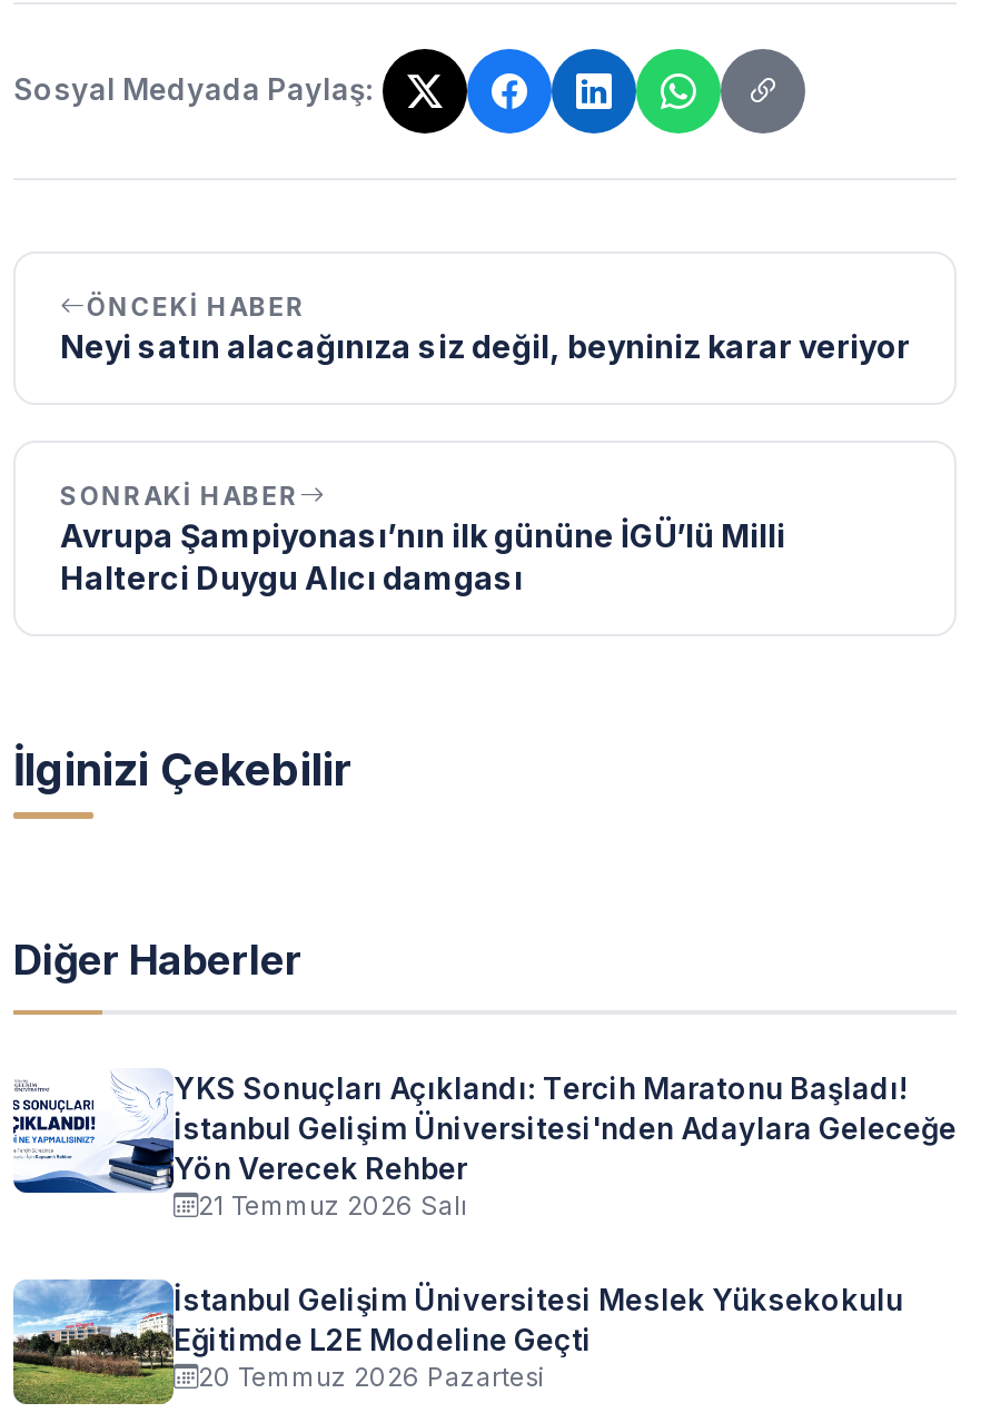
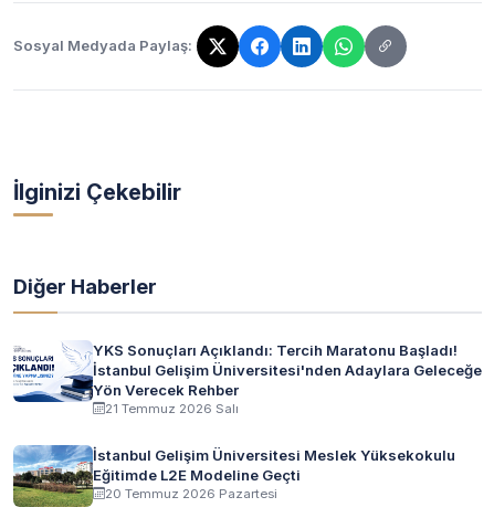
[60,290,910,364] ÖNCEKI HABER | Neyi satın alacağınıza siz değil, beyniniz karar veriyor -> none
[60,480,785,595] SONRAKI HABER | Avrupa Şampiyonası’nın ilk gününe İGÜ’lü Milli | Halterci Duygu Alıcı damgası -> none

